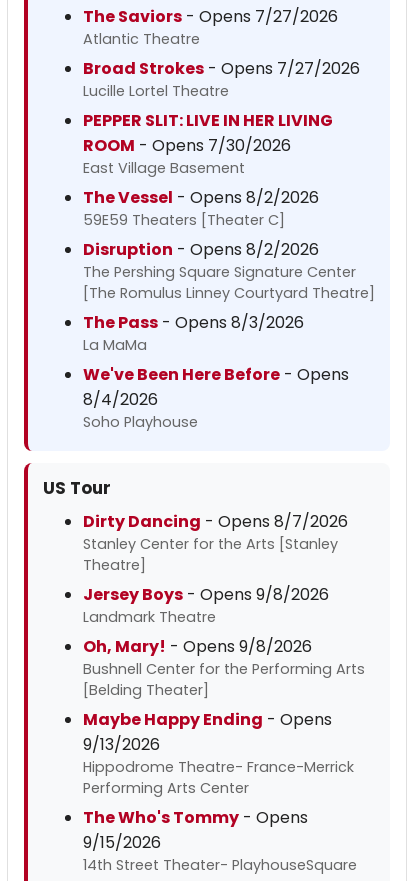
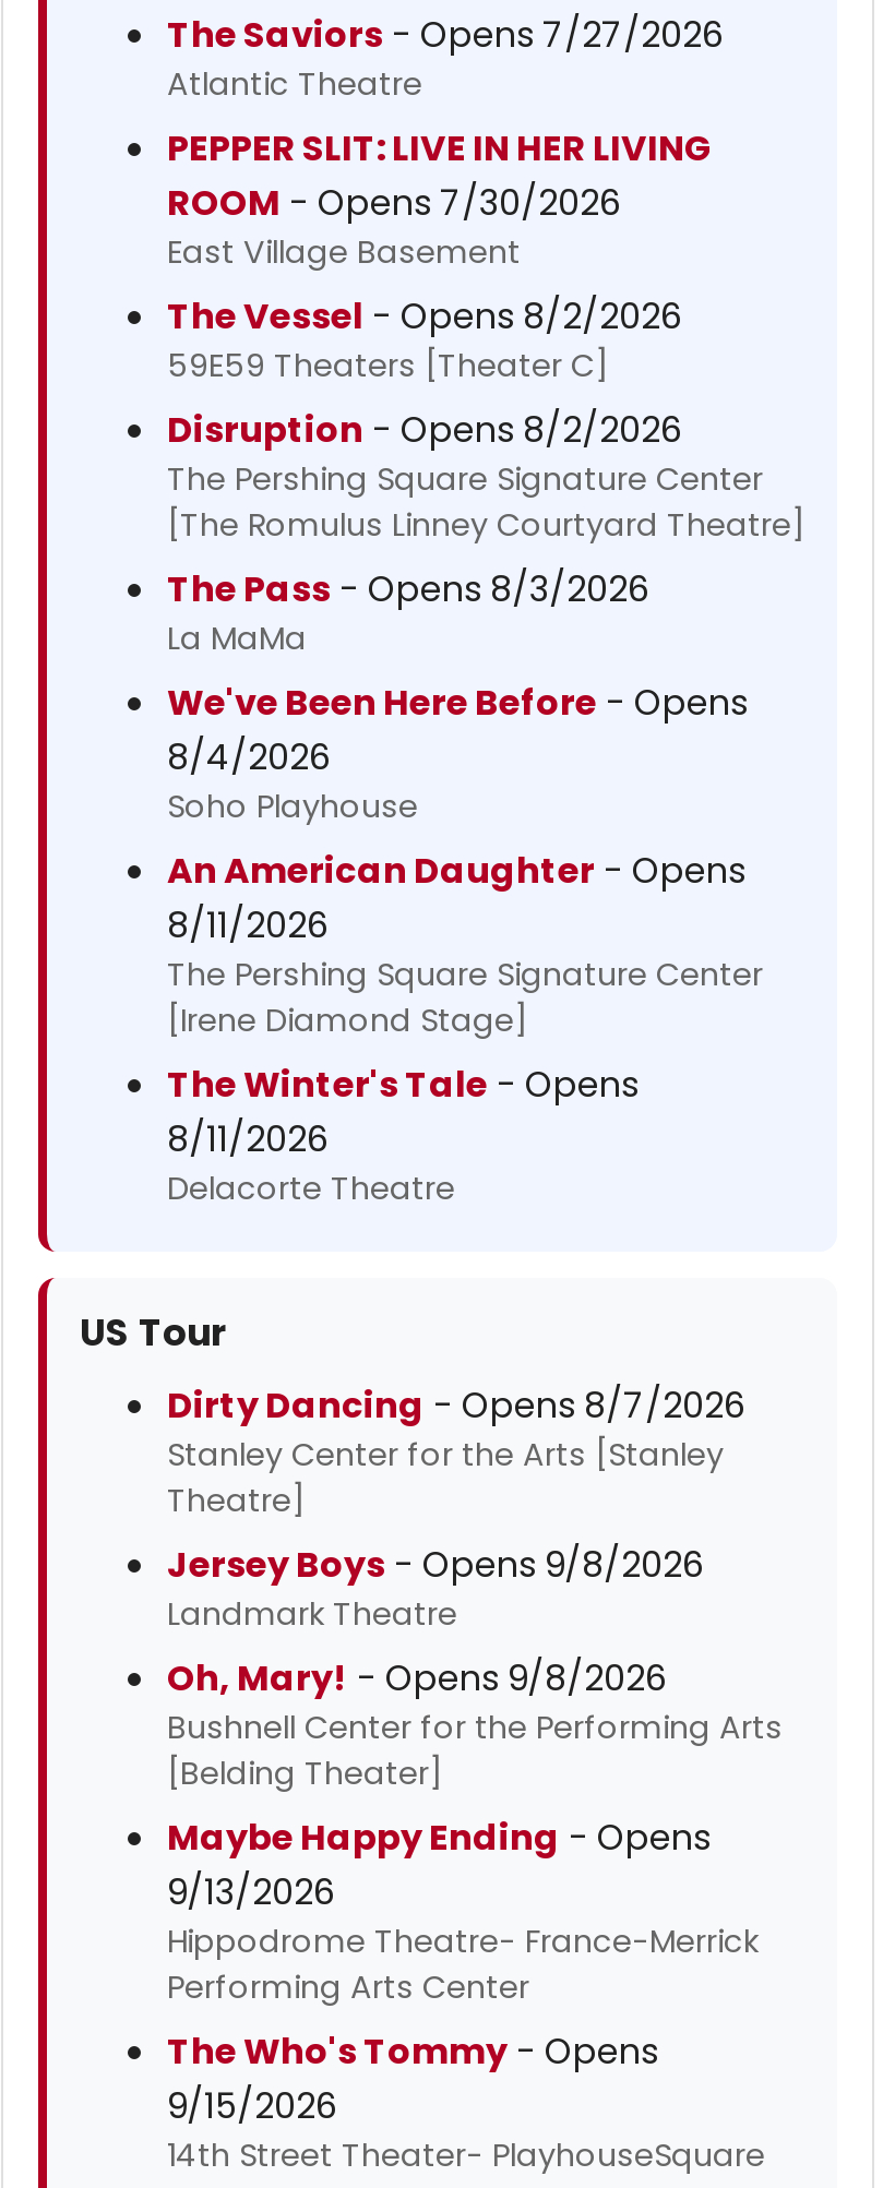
[83,57,360,101] Broad Strokes - Opens 7/27/2026 | Lucille Lortel Theatre -> none
moved [83,109,375,432] -> [167,123,804,828]: PEPPER SLIT: LIVE IN HER LIVING | ROOM - Opens 7/30/2026 | East Village Basement | ... | 8/4/2026 | Soho Playhouse
none -> [167,846,763,1210] An American Daughter - Opens | 8/11/2026 | The Pershing Square Signature Center | [Irene Diamond Stage] | The Winter's Tale - Opens | 8/11/2026 | Delacorte Theatre

